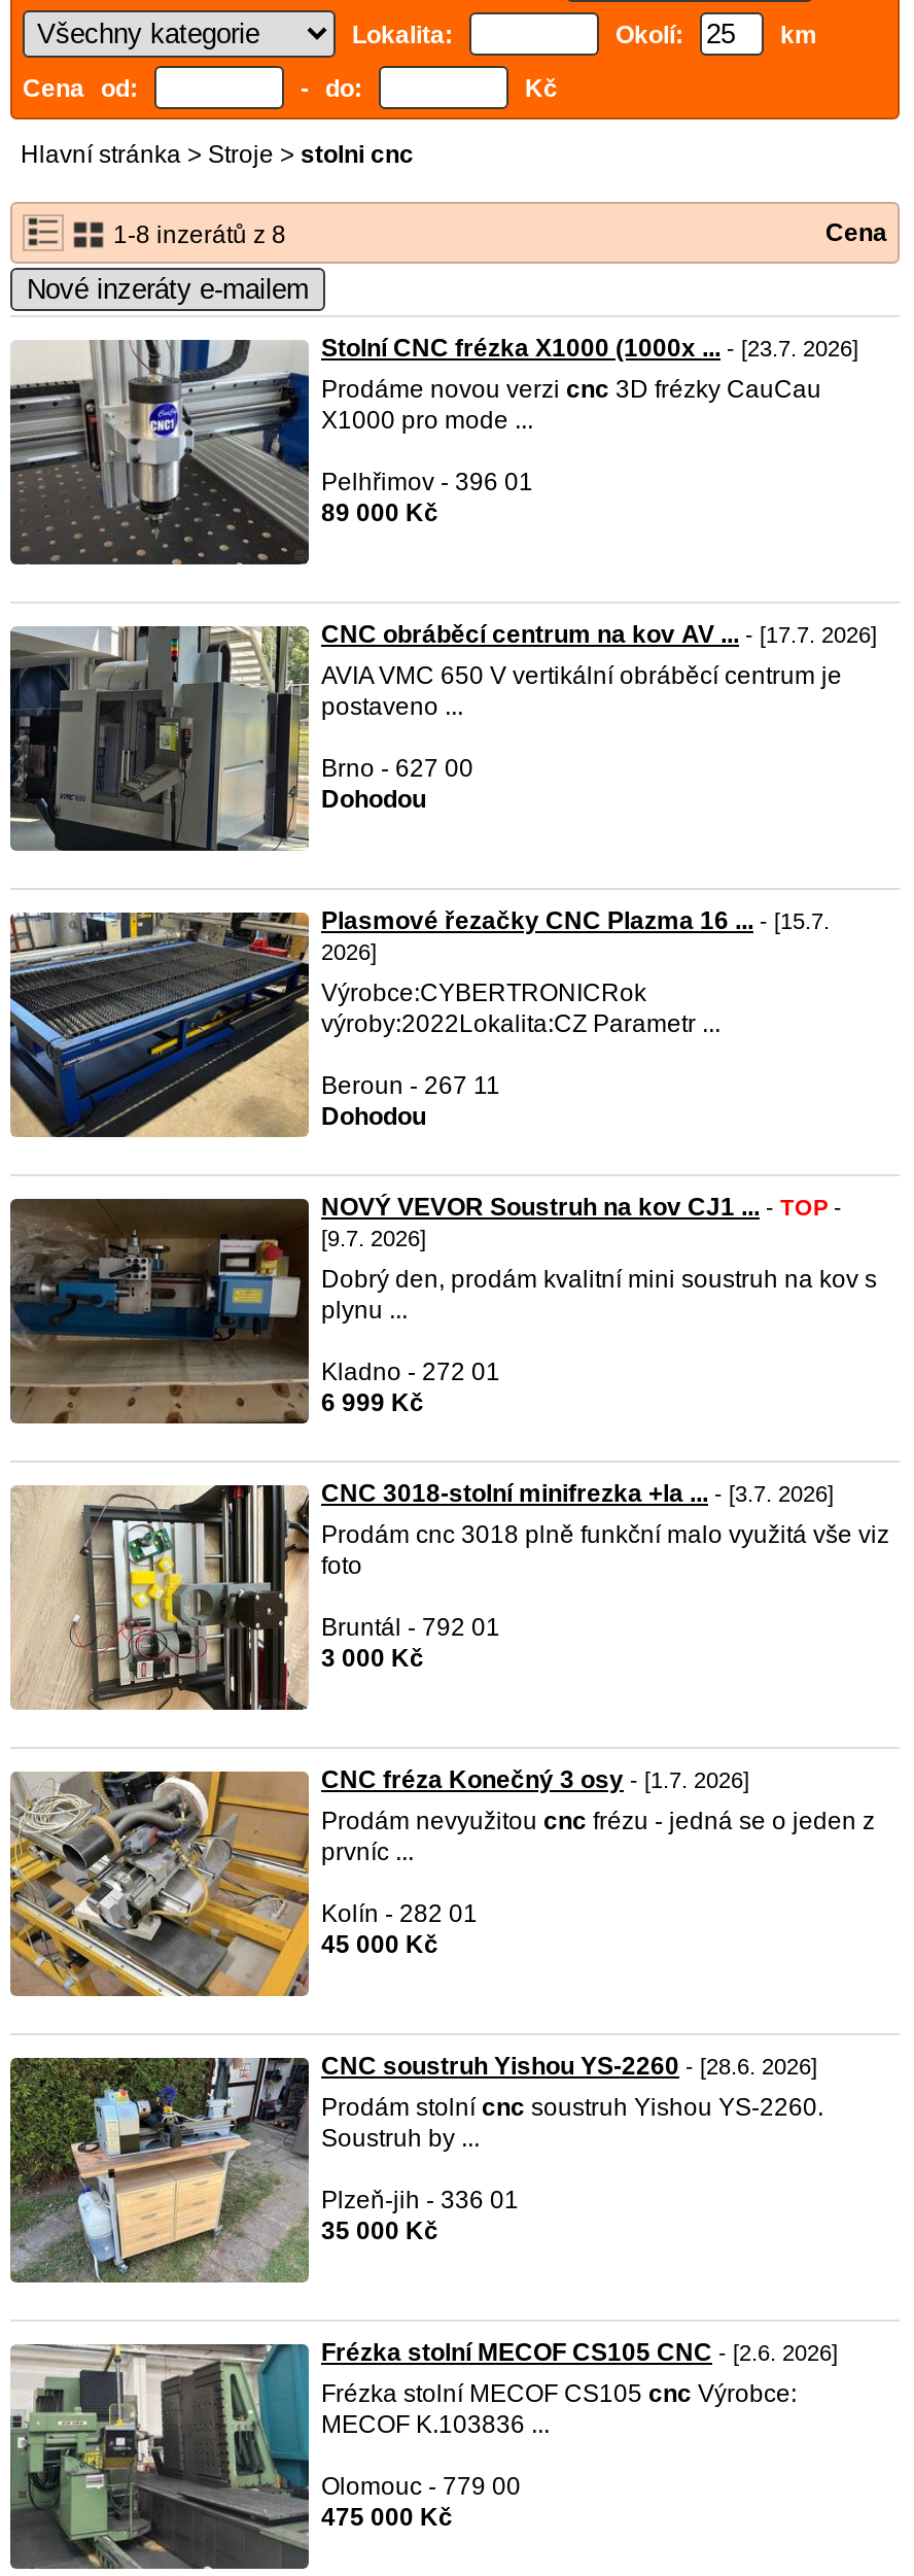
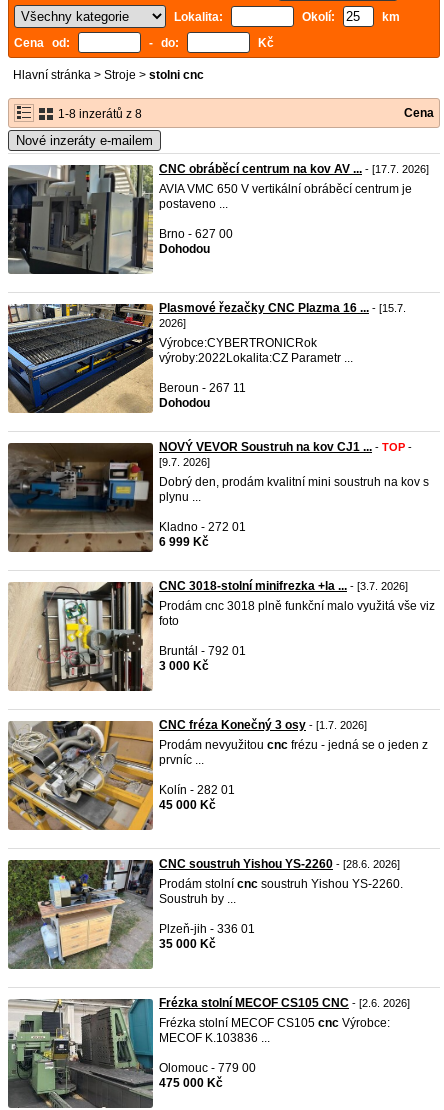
[10,334,858,564] [image] | Stolní CNC frézka X1000 (1000x ... - [23.7. 2026] | Prodáme novou verzi cnc 3D frézky CauCau | X1000 pro mode ... | Pelhřimov - 396 01 | 89 000 Kč -> none

